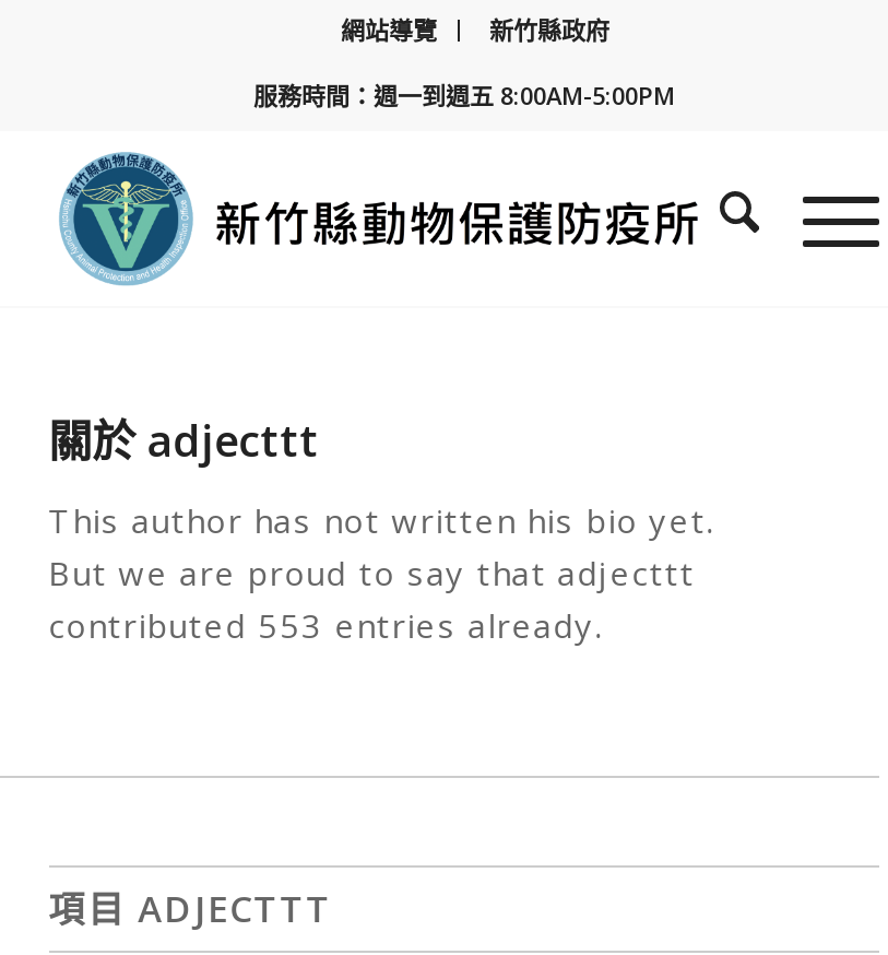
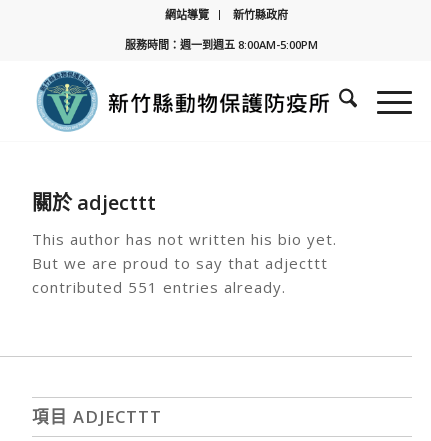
[48,603,603,646] contributed 553 entries already. -> [32,277,286,297] contributed 551 entries already.

